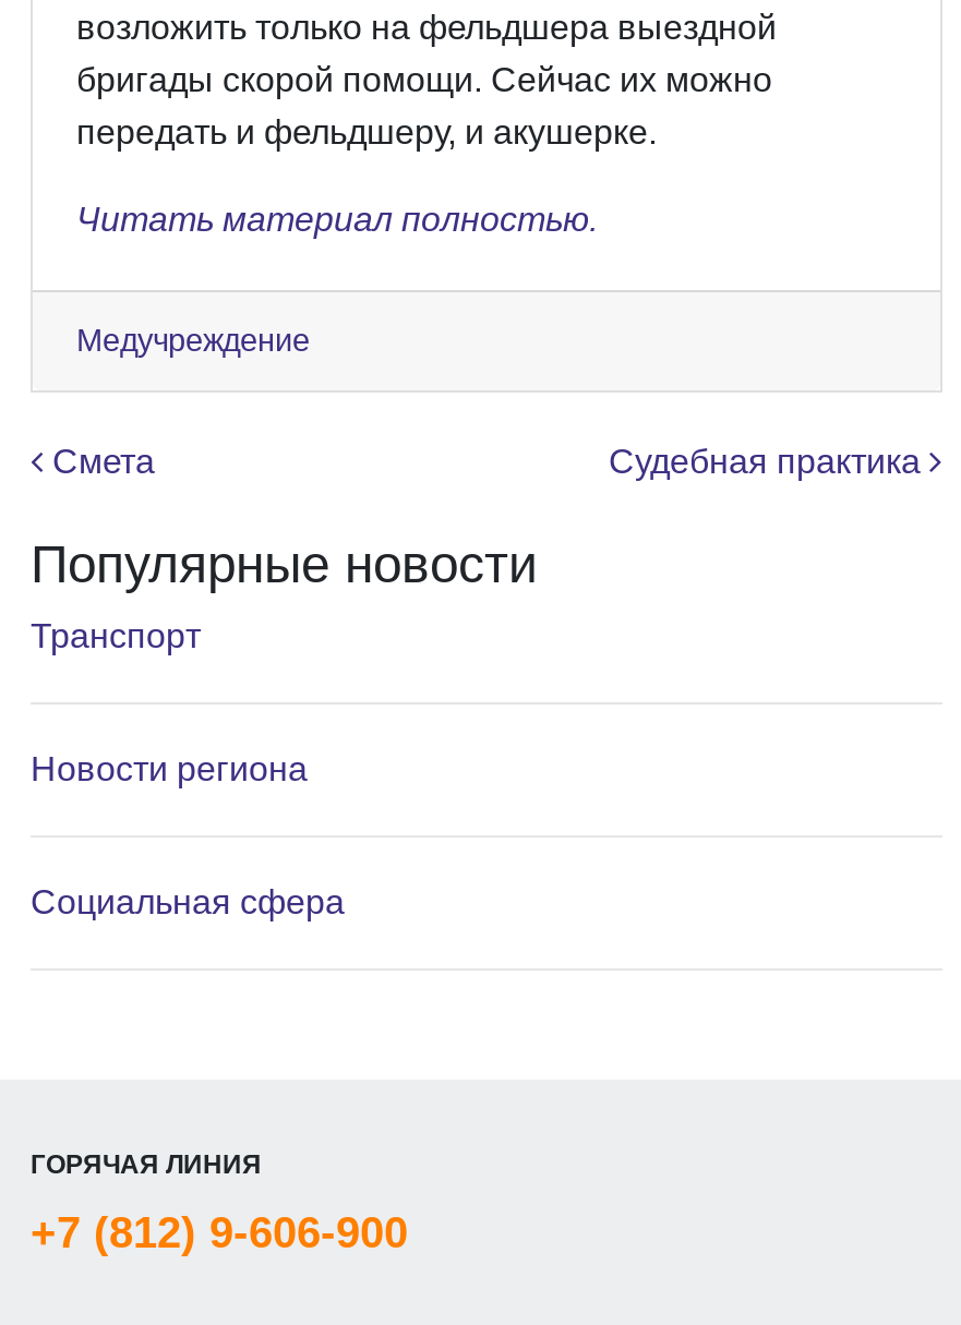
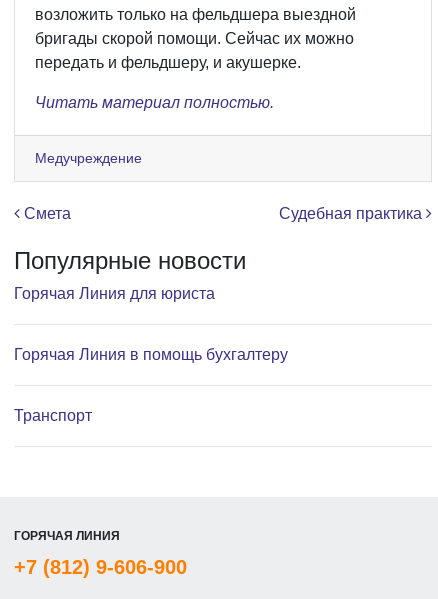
none -> [14,284,215,301] Горячая Линия для юриста
none -> [14,345,288,362] Горячая Линия в помощь бухгалтеру
moved [31,618,201,655] -> [14,406,92,423]: Транспорт
[31,751,308,788] Новости региона -> none
[31,884,345,922] Социальная сфера -> none

